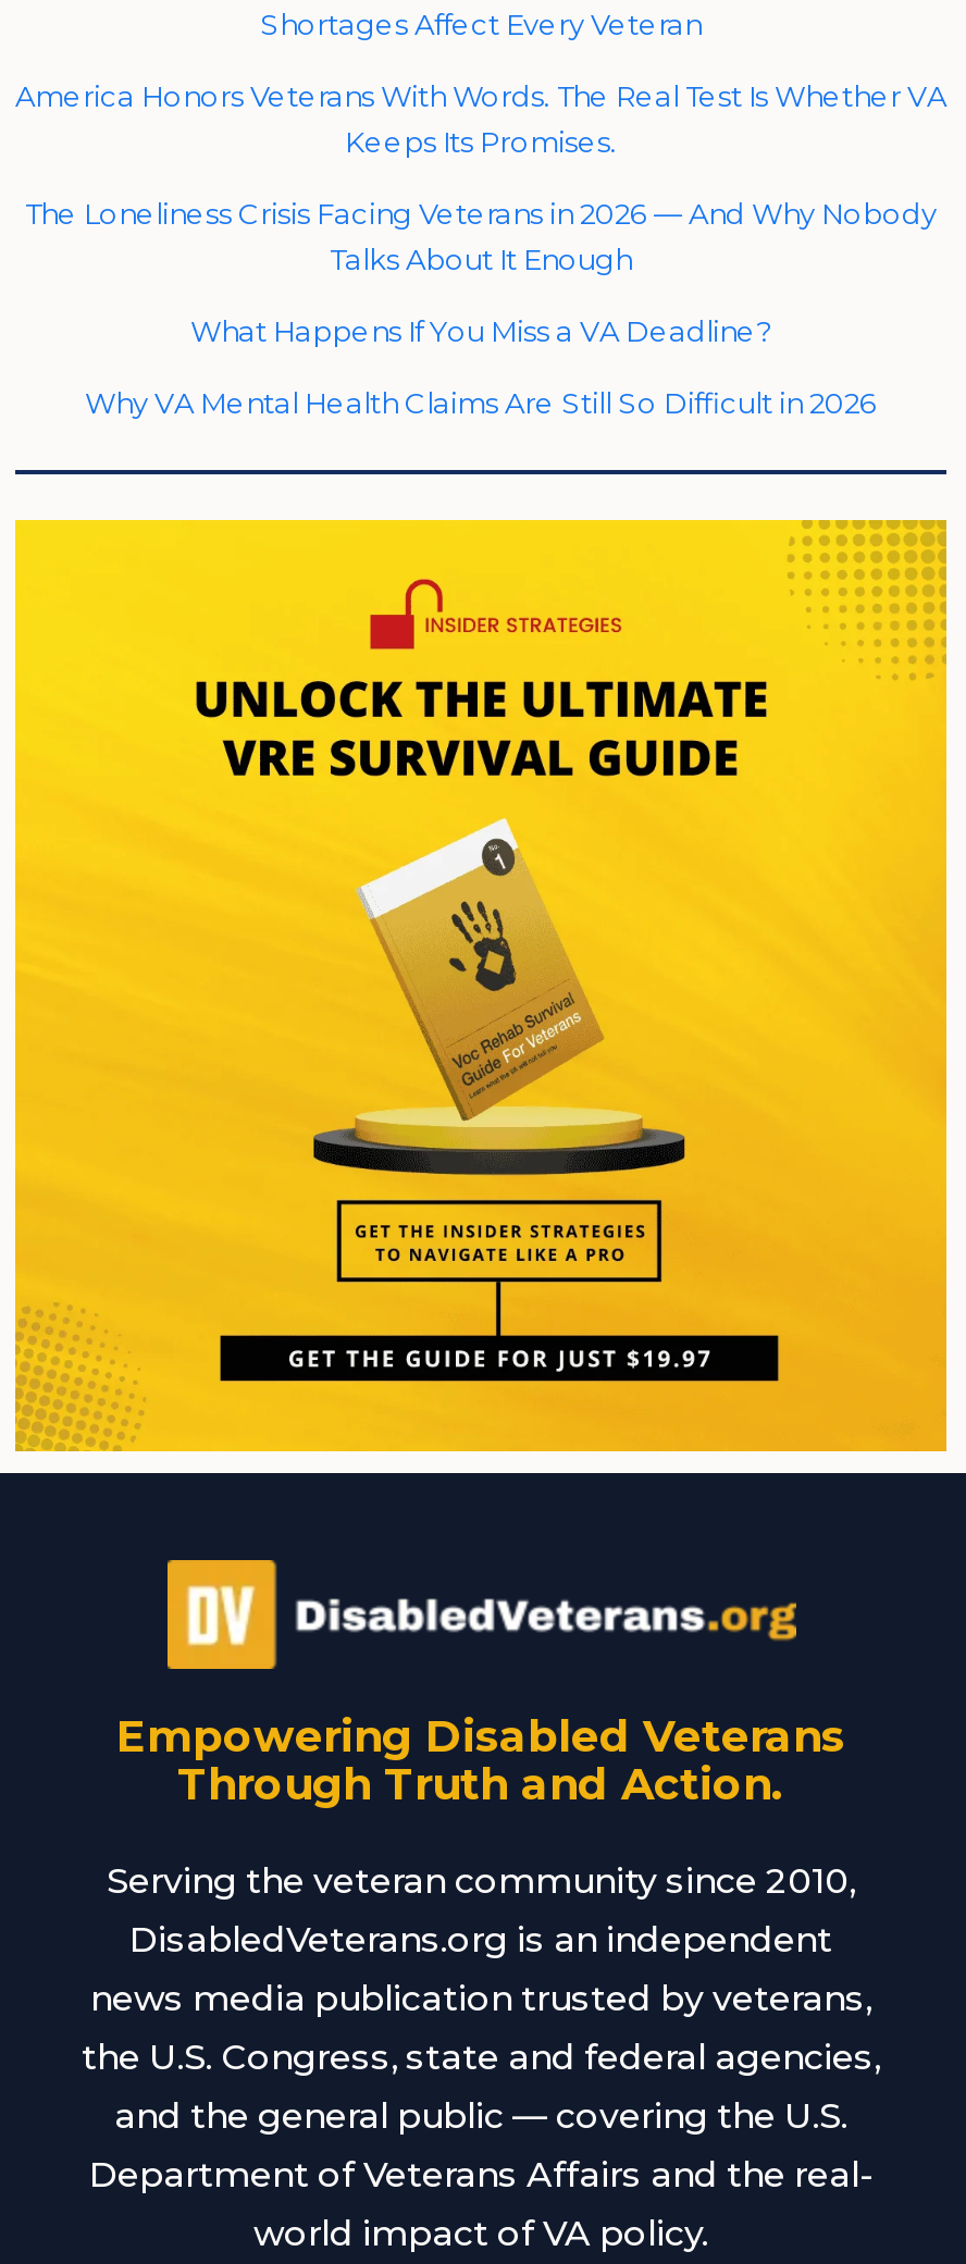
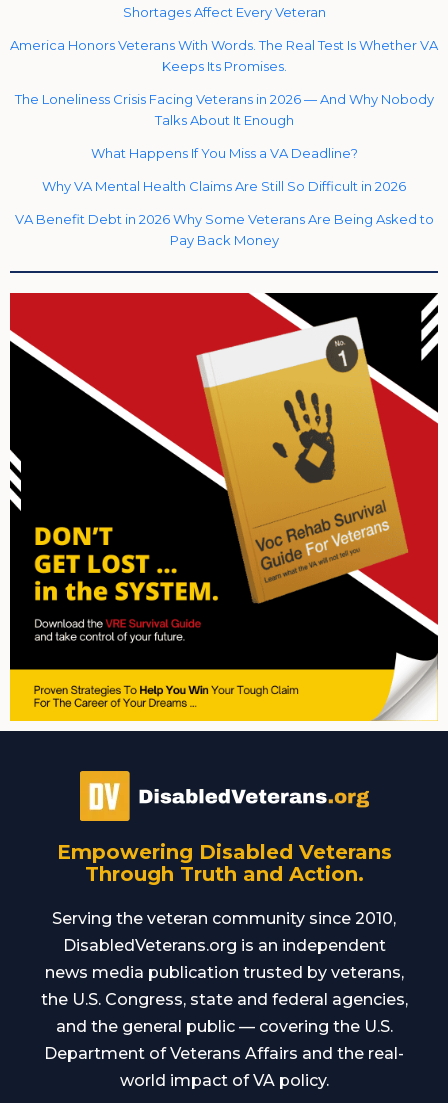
none -> [14,210,433,247] VA Benefit Debt in 2026 Why Some Veterans Are Being Asked to | Pay Back Money
[13,518,949,1453] [image] -> [9,292,439,722] [image]

